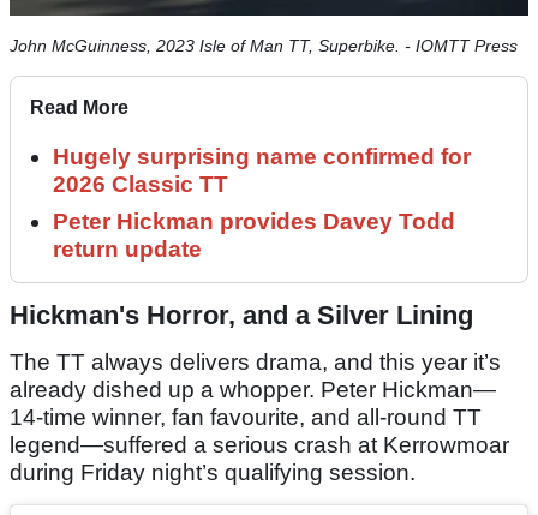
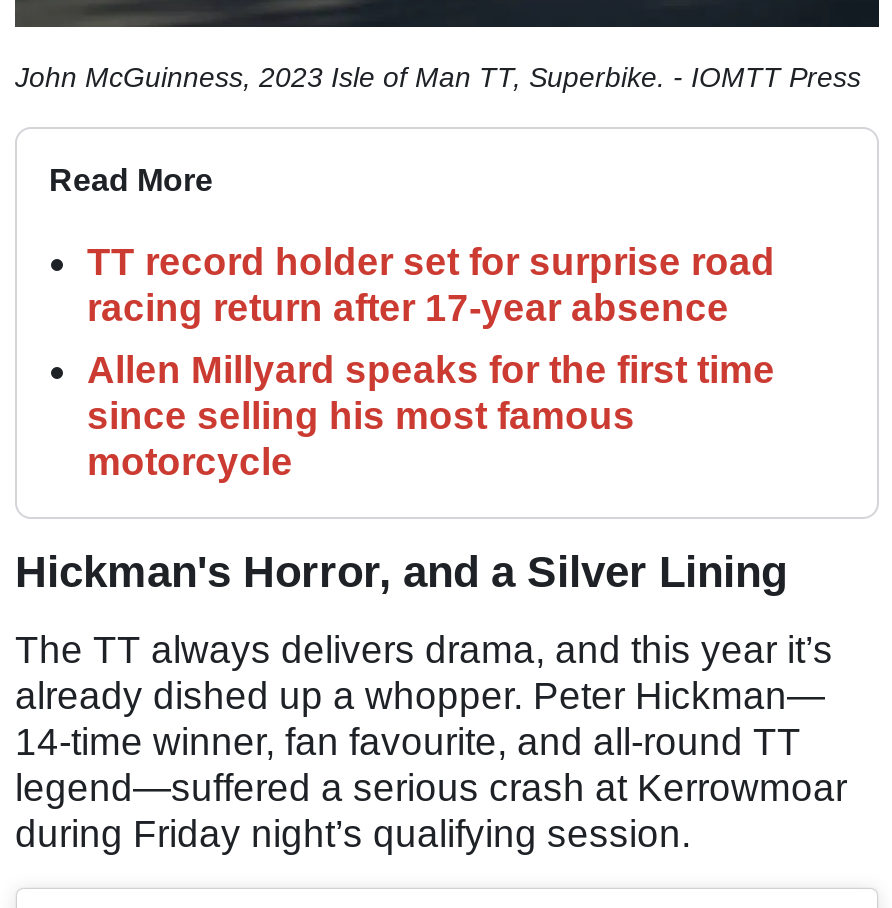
[53,145,471,197] Hugely surprising name confirmed for | 2026 Classic TT -> [87,241,775,329] TT record holder set for surprise road | racing return after 17-year absence
[53,209,455,262] Peter Hickman provides Davey Todd | return update -> [87,349,775,483] Allen Millyard speaks for the first time | since selling his most famous | motorcycle

